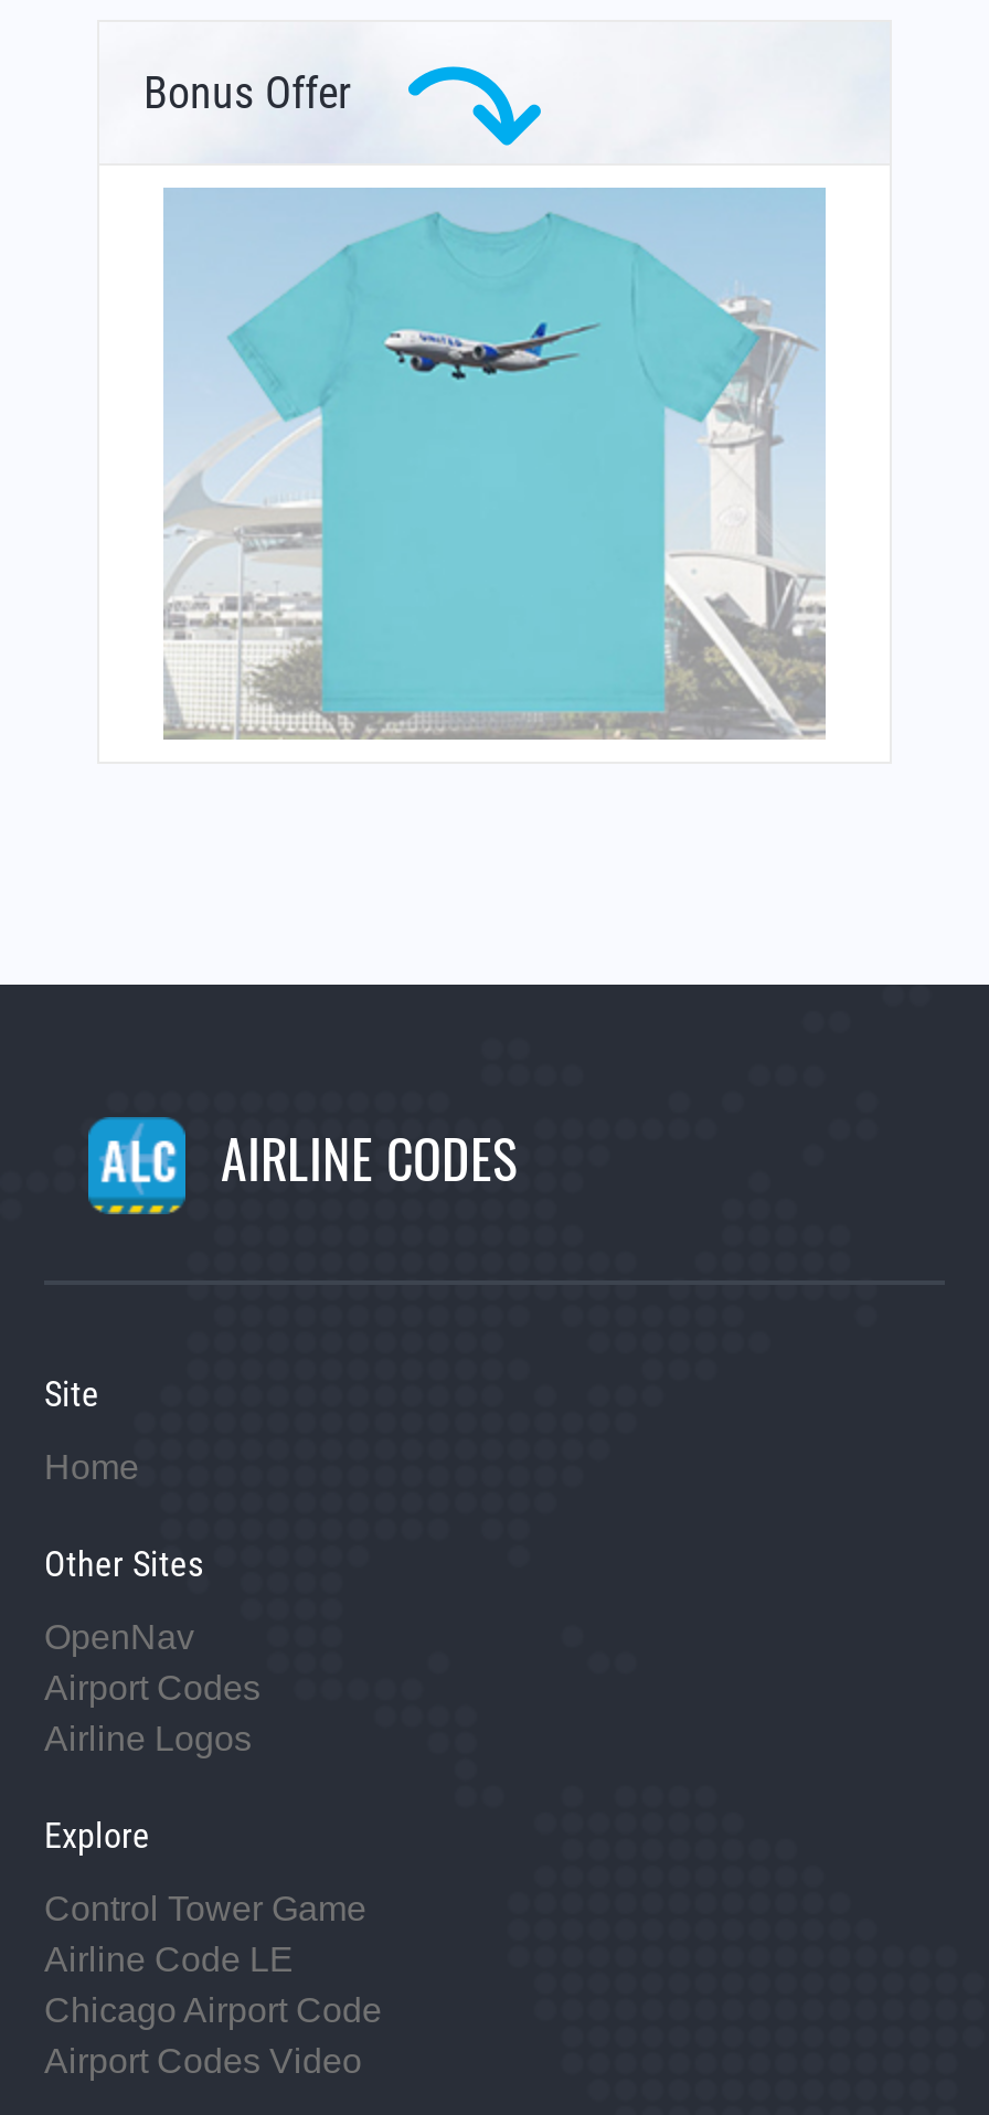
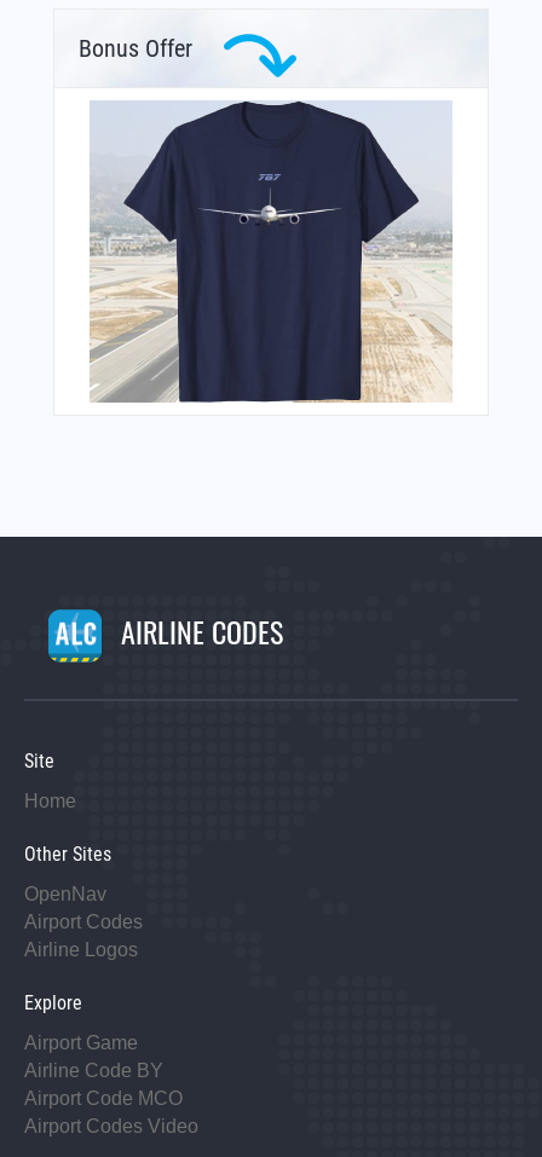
[166,188,826,740] [image] -> [90,100,452,403] [image]
[44,1890,382,2029] Control Tower Game | Airline Code LE | Chicago Airport Code -> [24,1032,183,1109] Airport Game | Airline Code BY | Airport Code MCO

